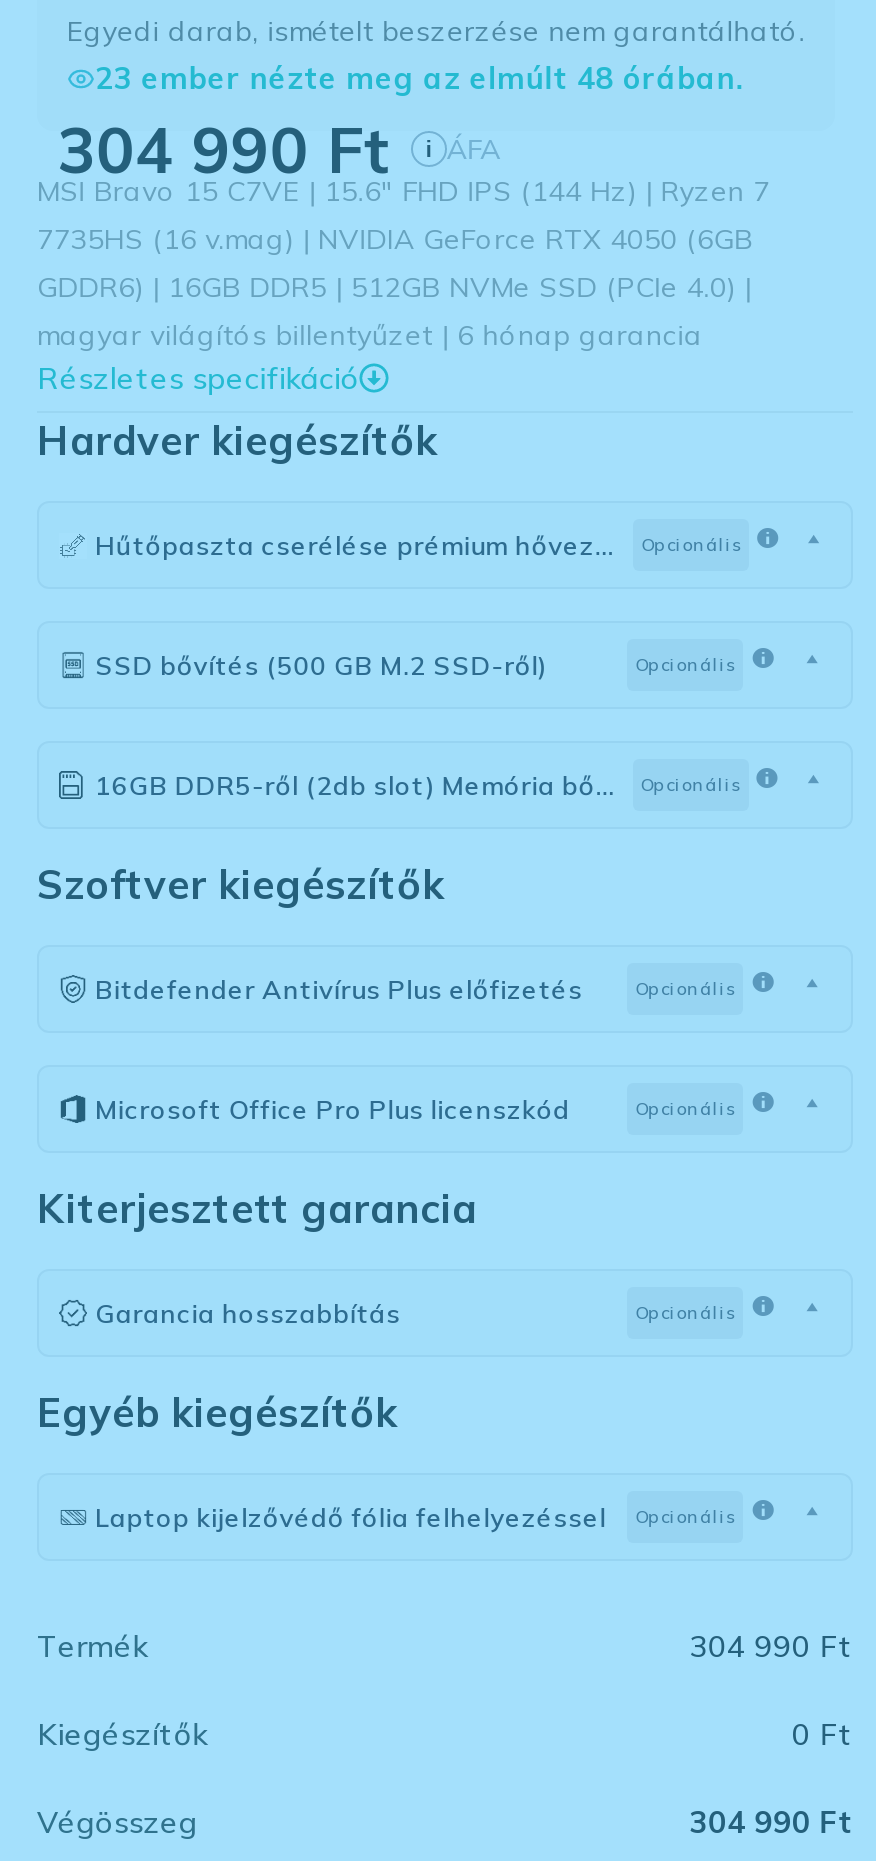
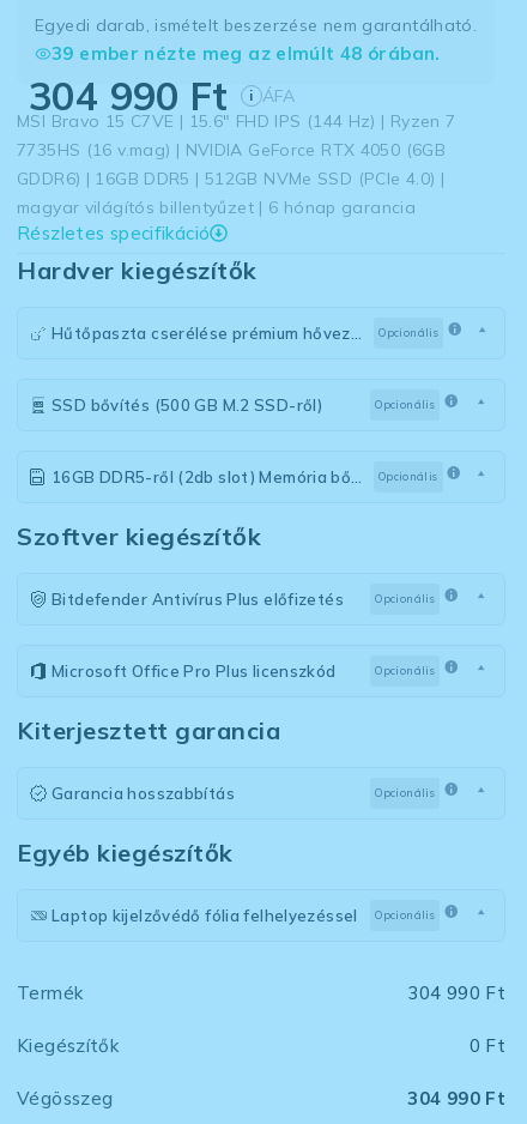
[95,60,744,98] 23 ember nézte meg az elmúlt 48 órában. -> [52,42,440,65] 39 ember nézte meg az elmúlt 48 órában.

